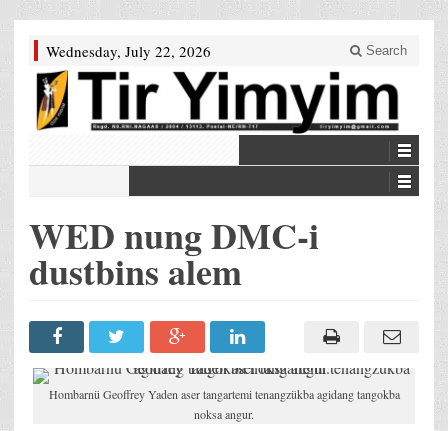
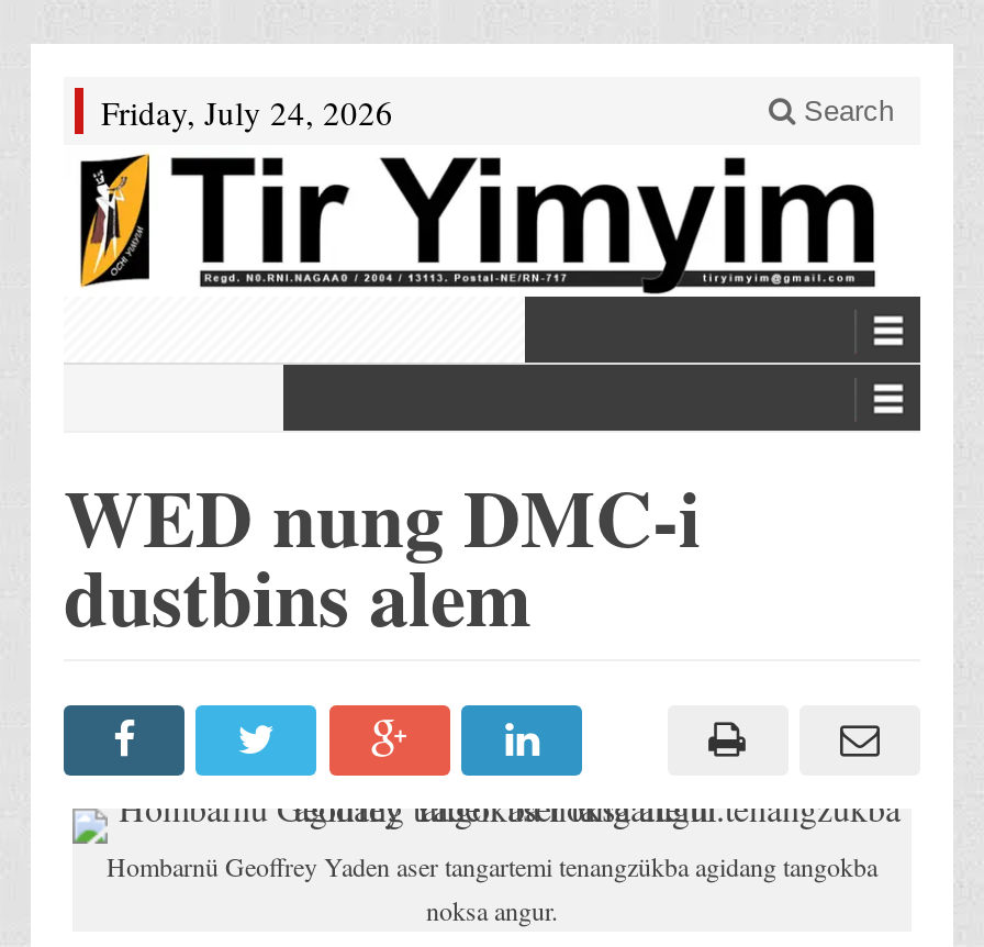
[46,41,211,61] Wednesday, July 22, 2026 -> [101,90,393,134] Friday, July 24, 2026

